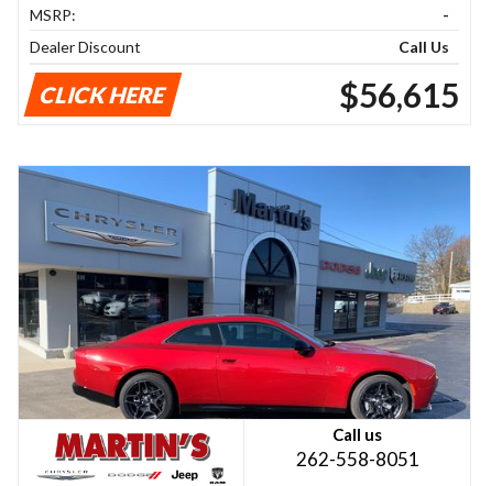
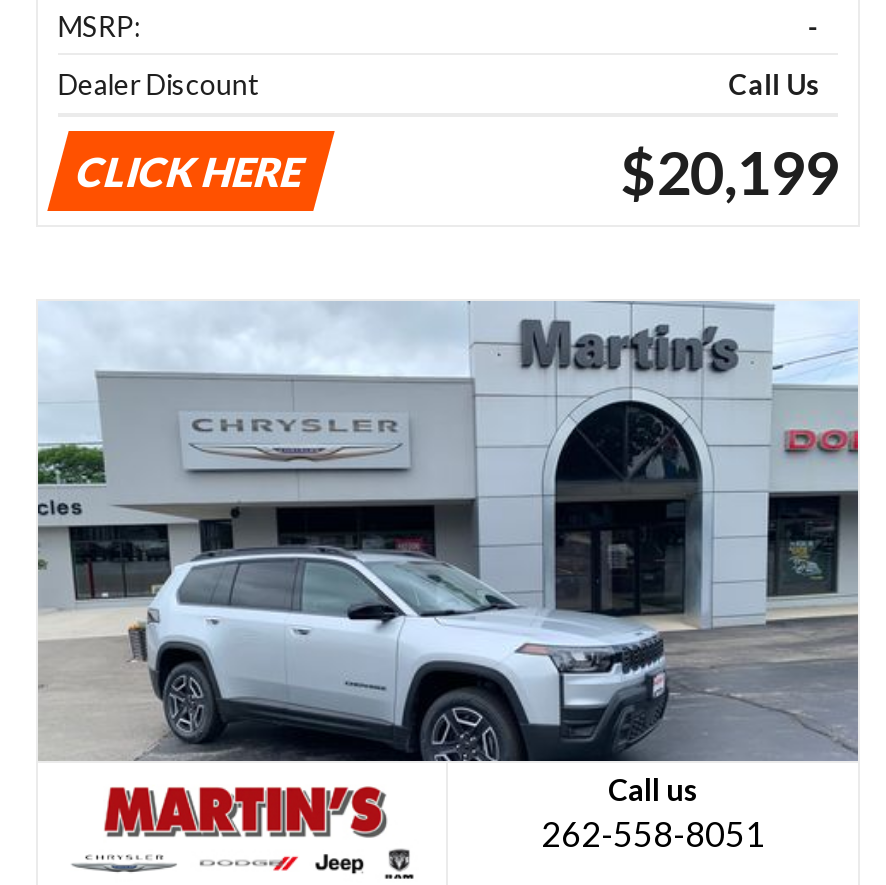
[339,75,459,115] $56,615 -> [620,135,838,207] $20,199
[18,165,470,420] [image] -> [36,301,860,763] [image]

